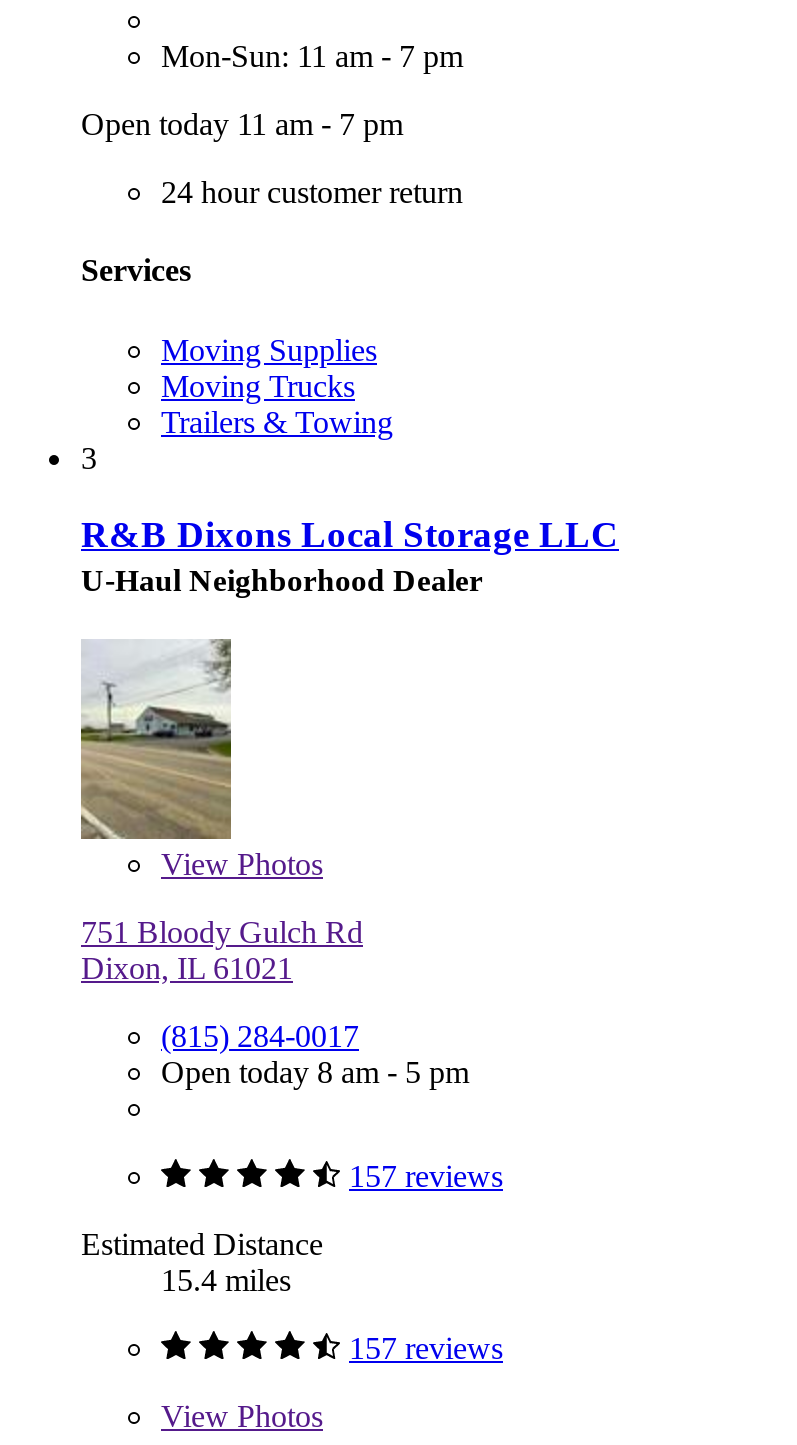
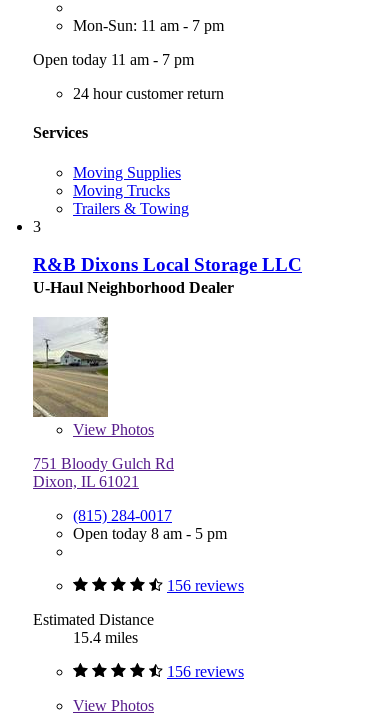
[349,1159,503,1193] 157 reviews -> [167,577,244,594] 156 reviews
[349,1331,503,1365] 157 reviews -> [167,663,244,680] 156 reviews

